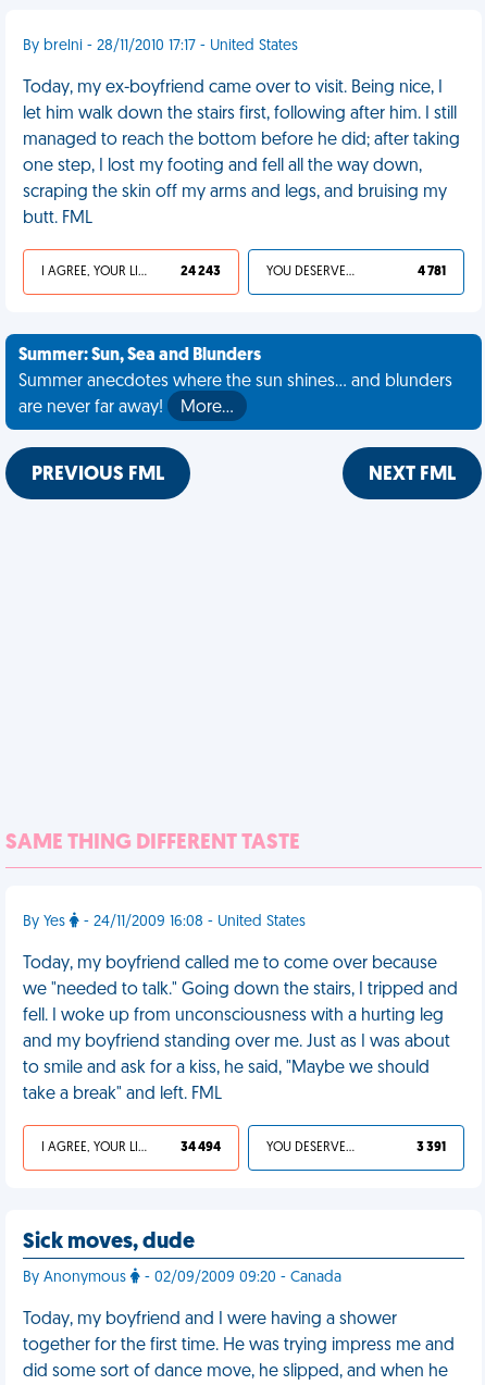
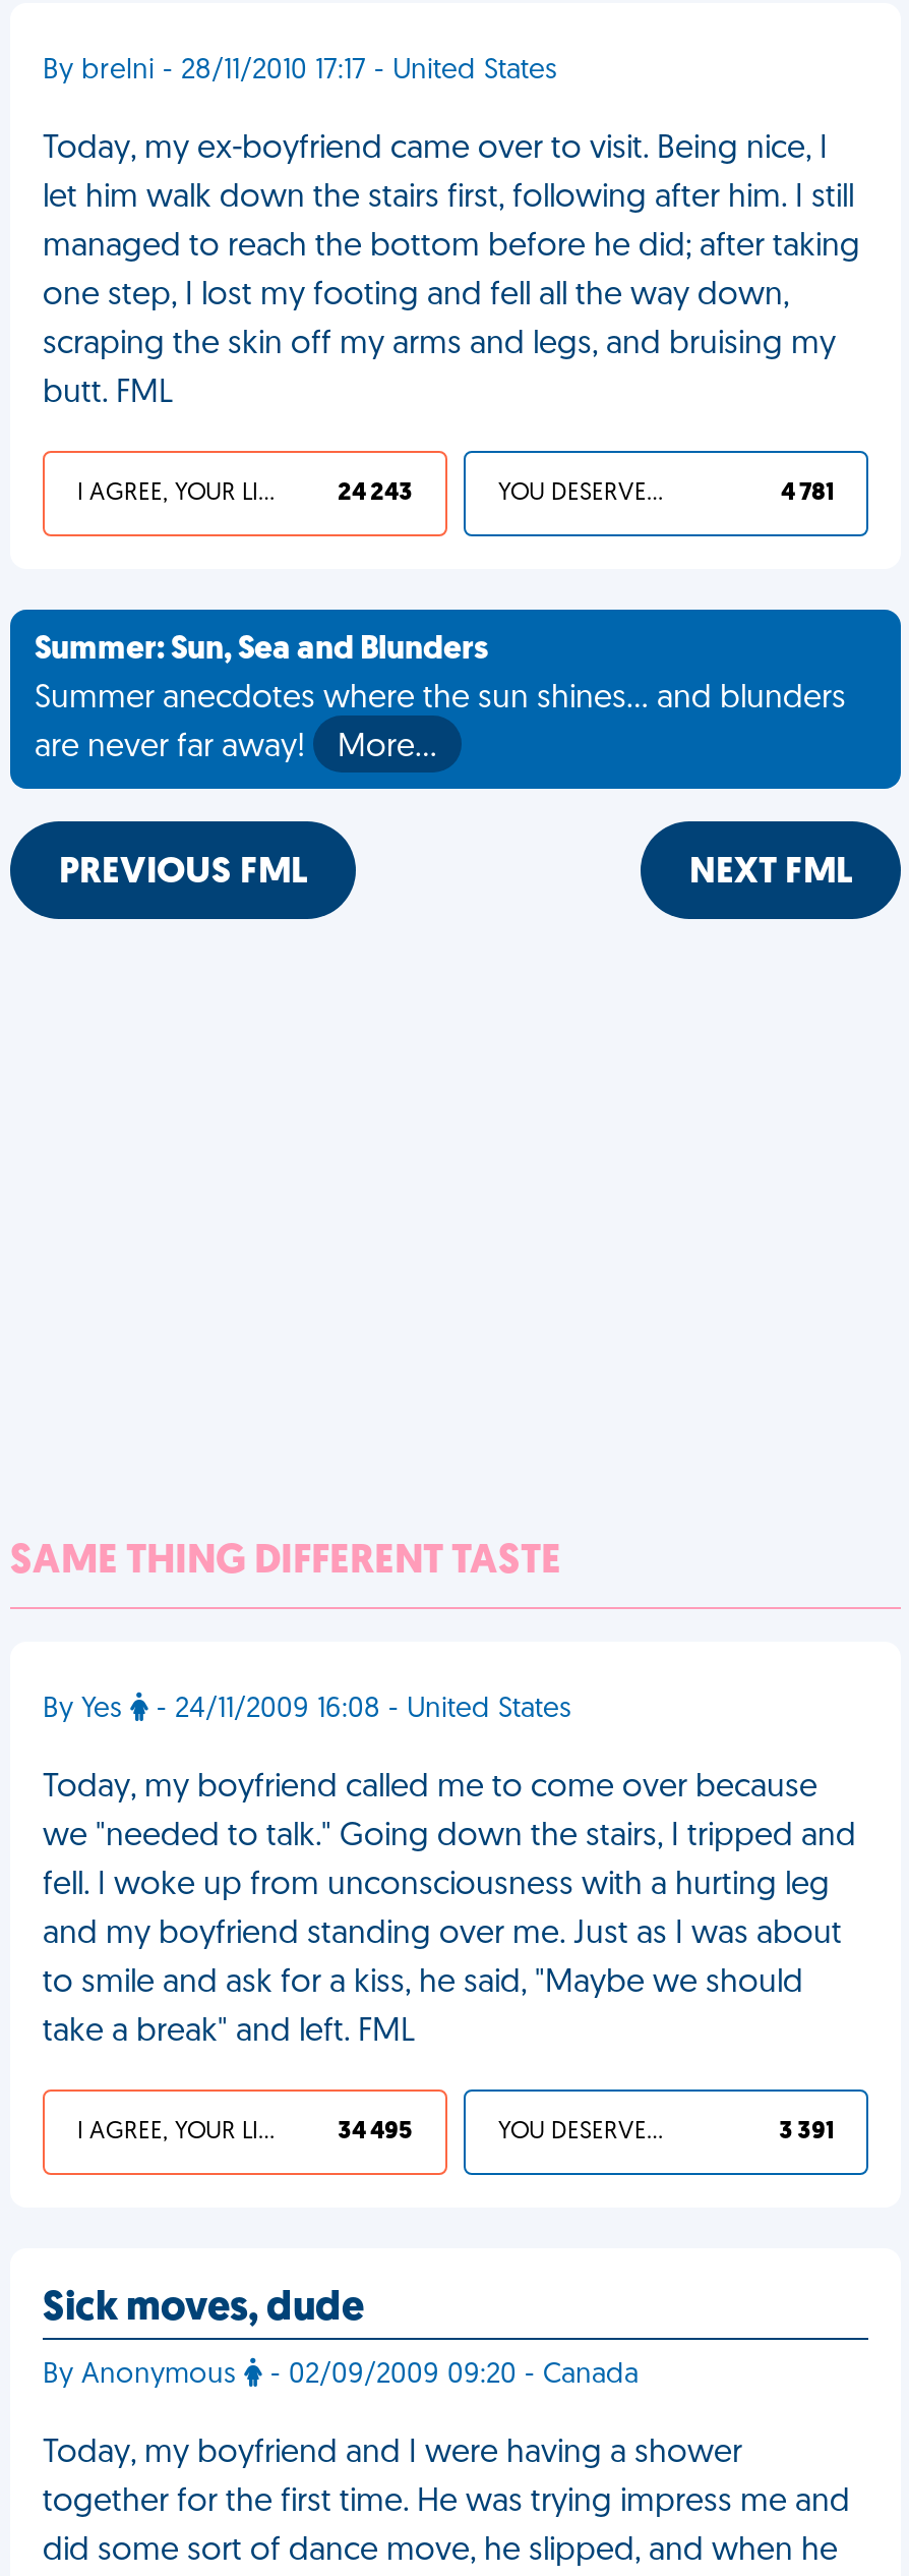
[181,1141,221,1154] 34 494 -> [338,2120,413,2144] 34 495

